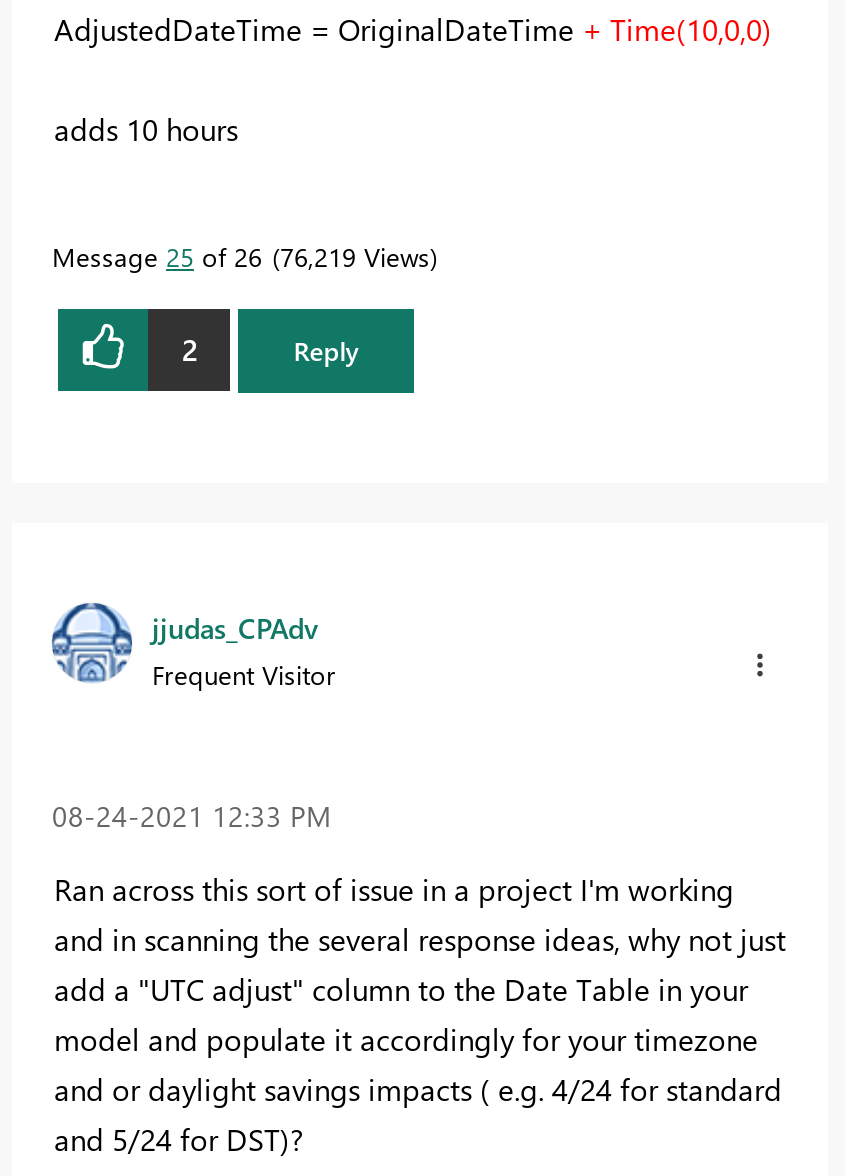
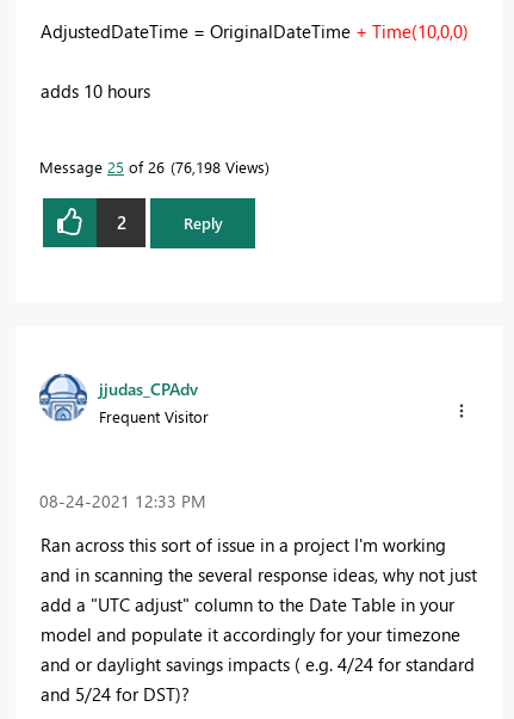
[52,238,430,272] Message 25 of 26 76,219 Views -> [39,156,265,176] Message 25 of 26 76,198 Views

